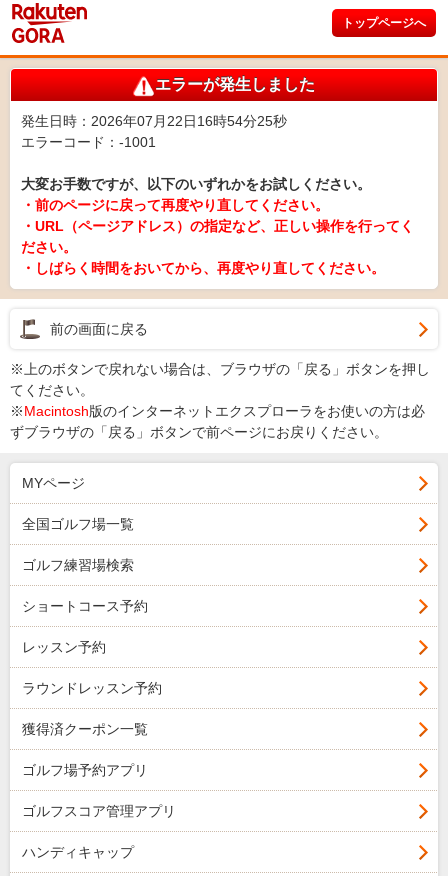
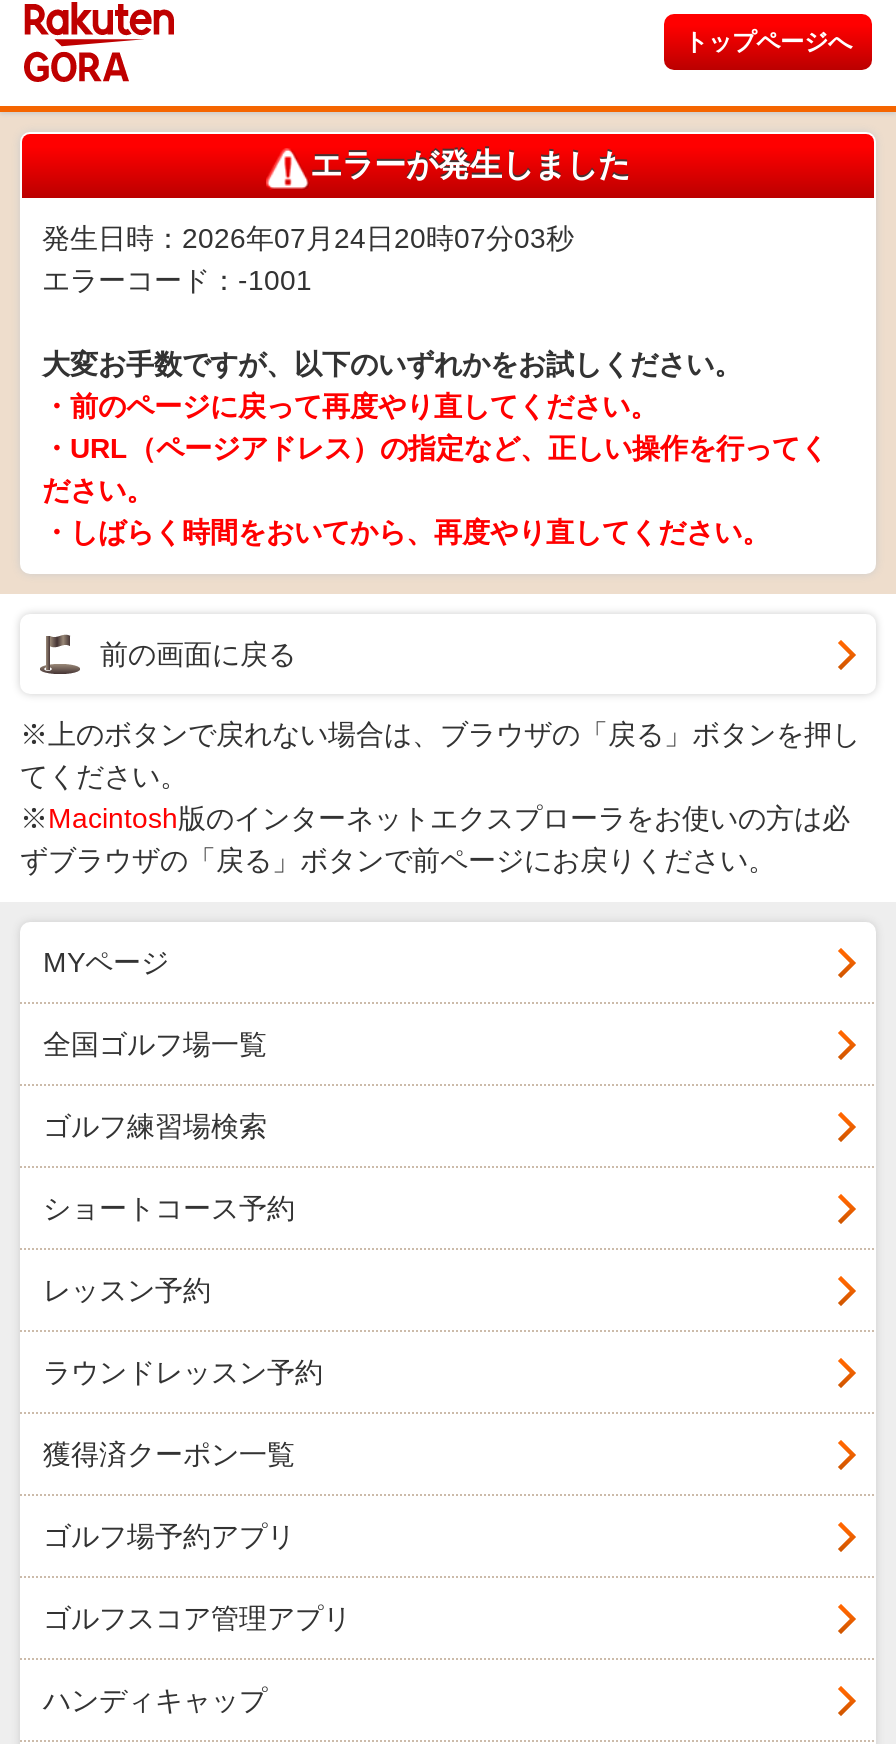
[21,113,287,129] 発生日時：2026年07月22日16時54分25秒 -> [42,222,574,254] 発生日時：2026年07月24日20時07分03秒

